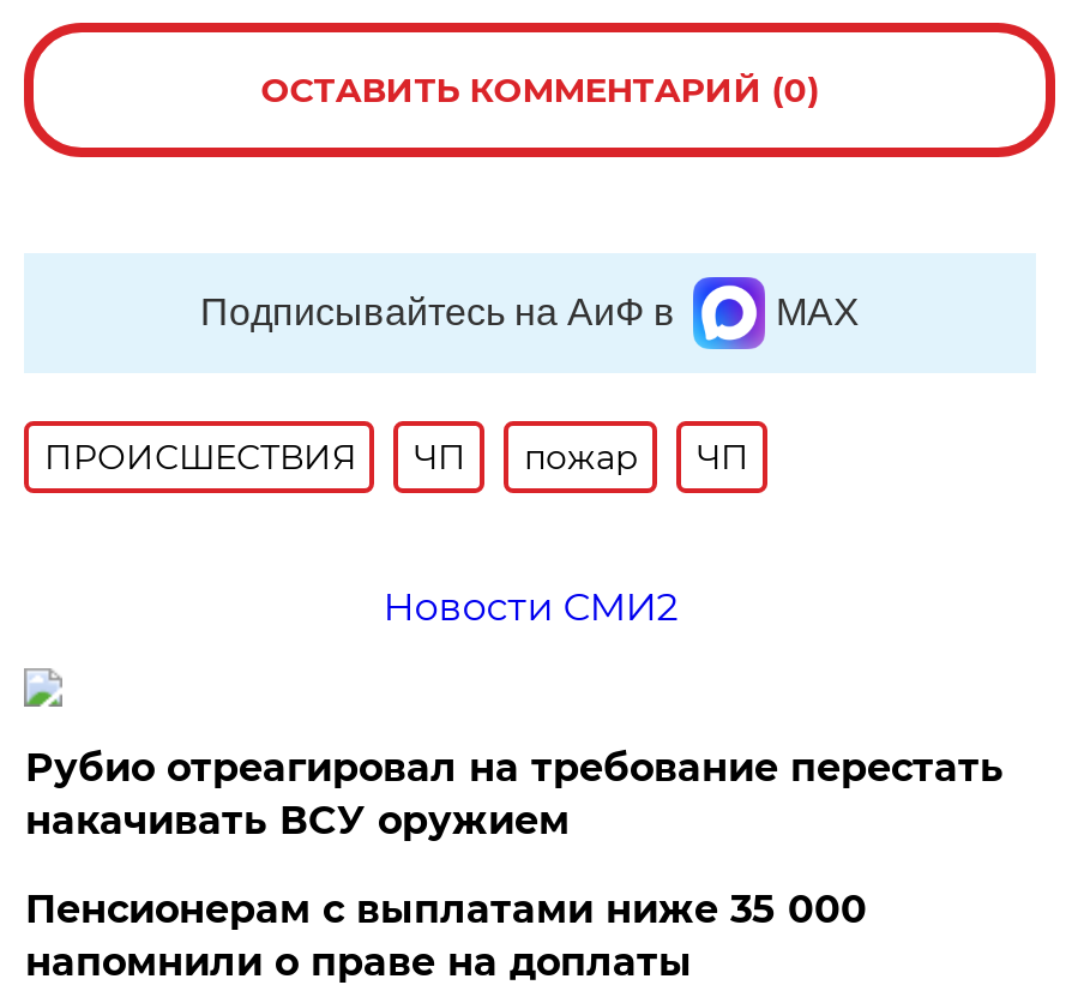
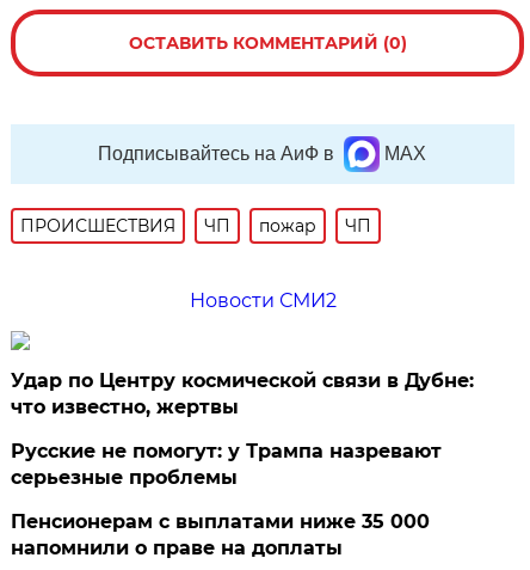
[25,745,1003,843] Рубио отреагировал на требование перестать | накачивать ВСУ оружием -> [11,369,474,489] Удар по Центру космической связи в Дубне: | что известно, жертвы | Русские не помогут: у Трампа назревают | серьезные проблемы

